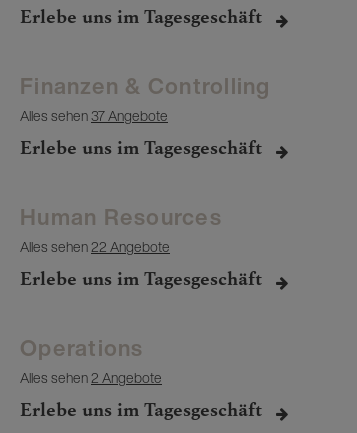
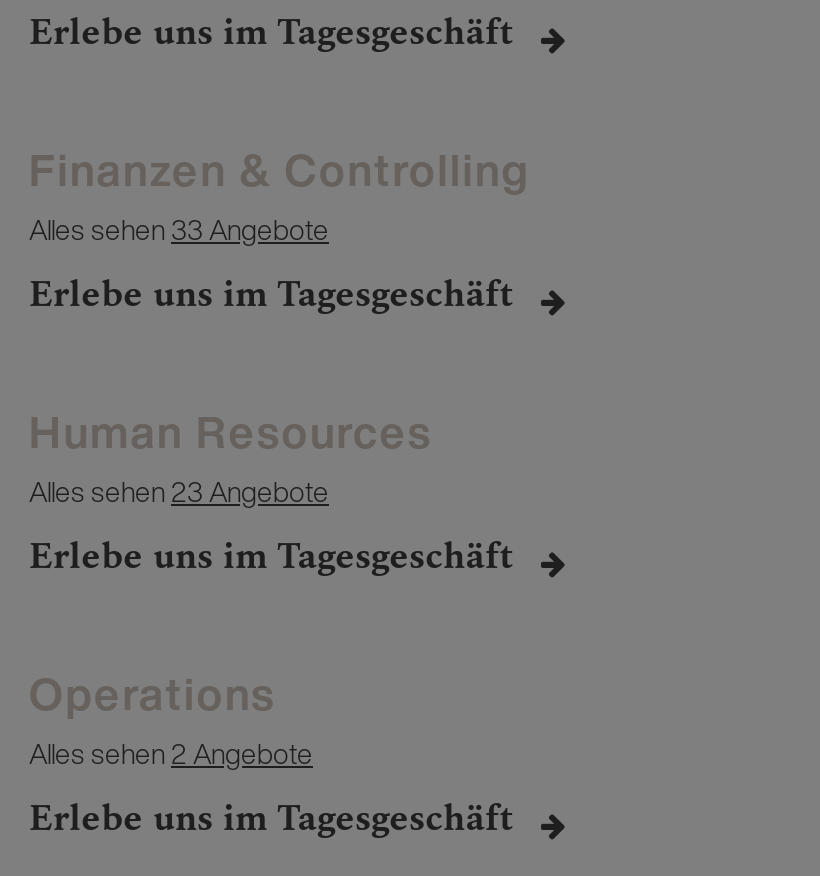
[20,105,168,126] Alles sehen 37 Angebote -> [29,208,329,250] Alles sehen 33 Angebote
[20,236,170,257] Alles sehen 22 Angebote -> [29,470,329,512] Alles sehen 23 Angebote

